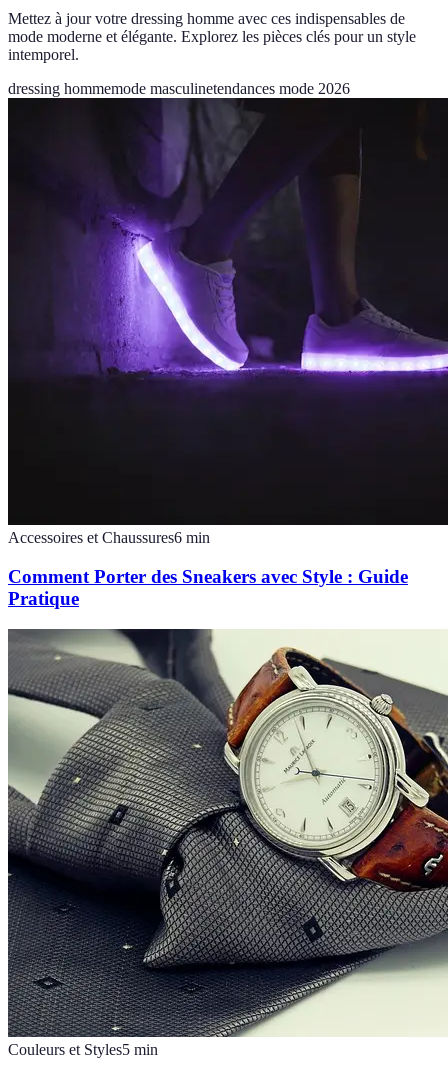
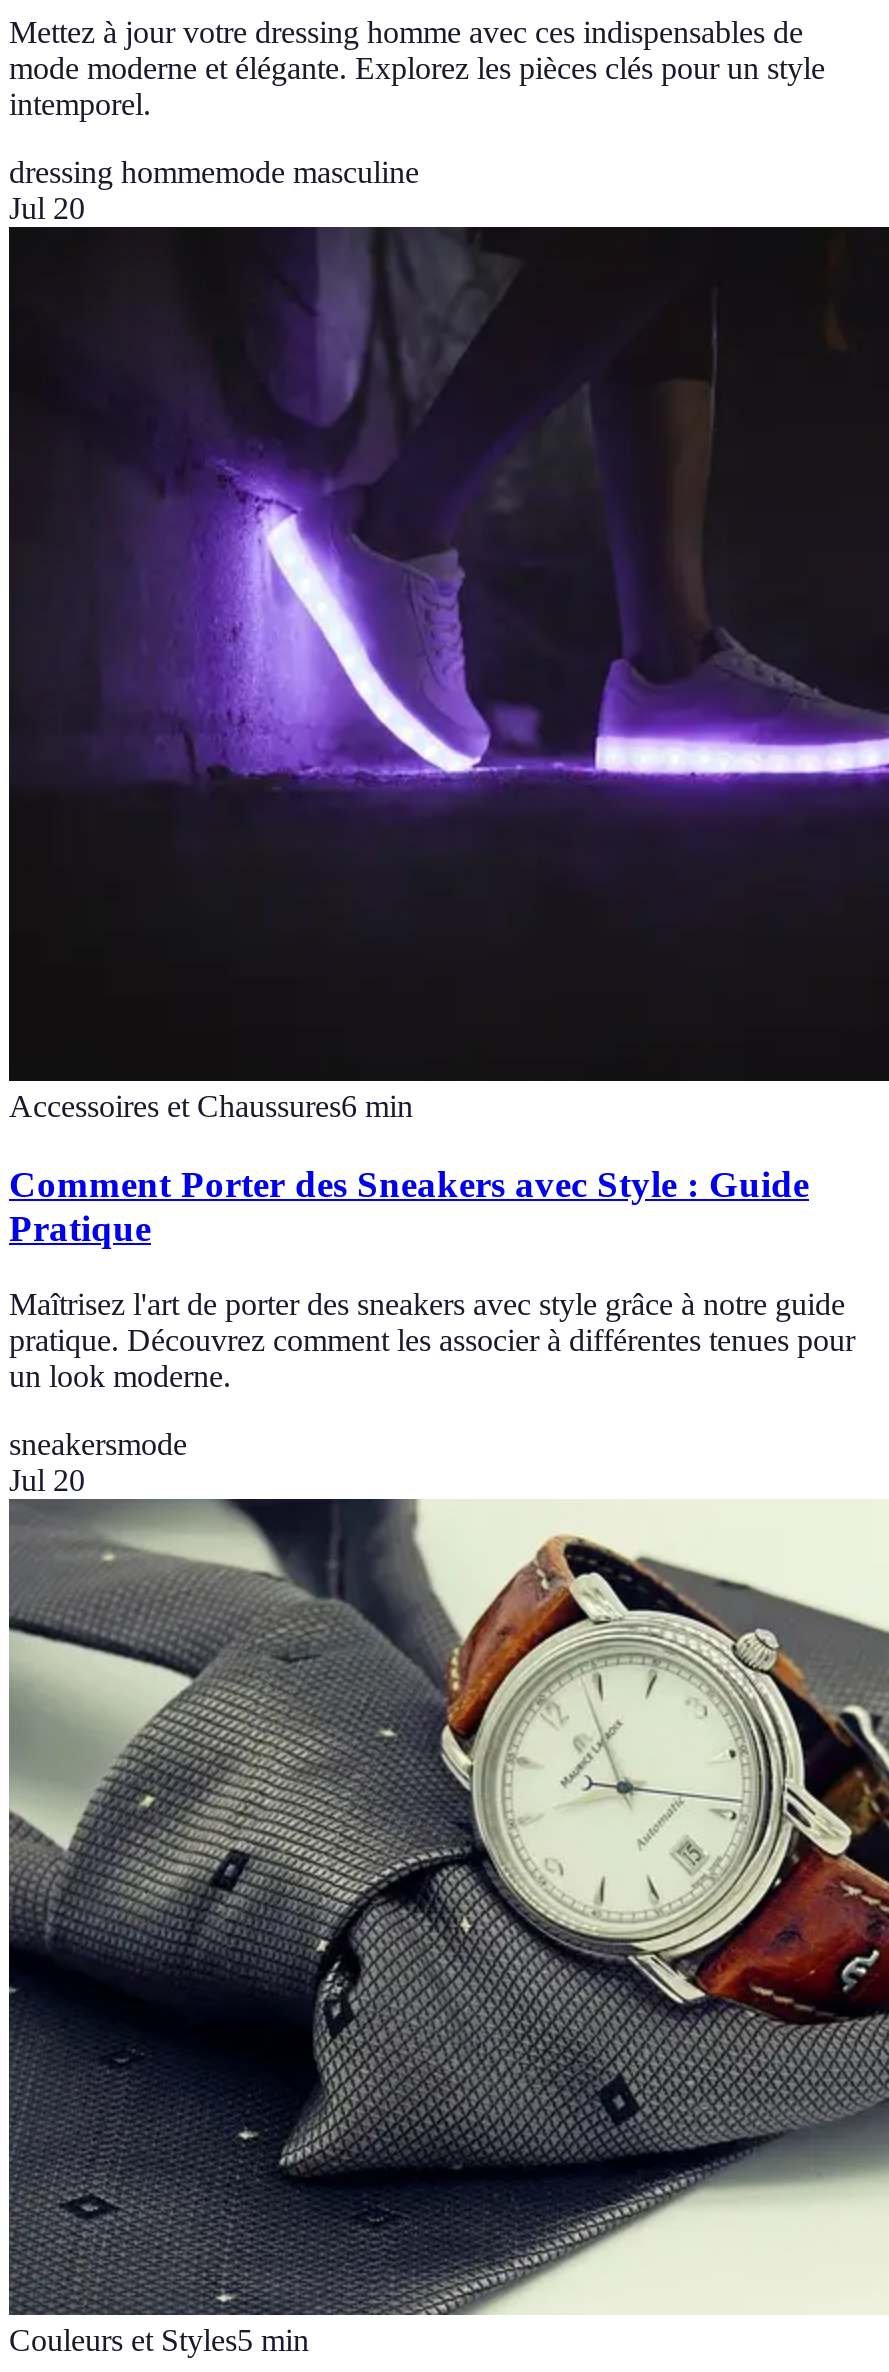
[8,80,350,97] dressing hommemode masculinetendances mode 2026 -> [9,154,419,224] dressing hommemode masculine | Jul 20
none -> [9,1287,855,1497] Maîtrisez l'art de porter des sneakers avec style grâce à notre guide | pratique. Découvrez comment les associer à différentes tenues pour | un look moderne. | sneakersmode | Jul 20

